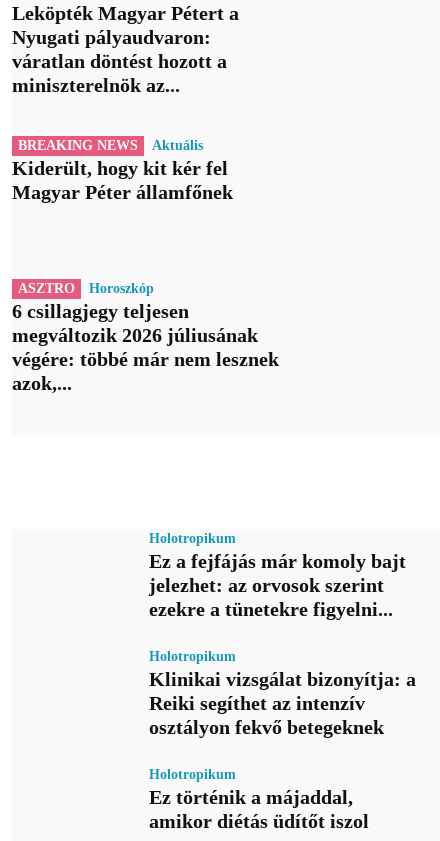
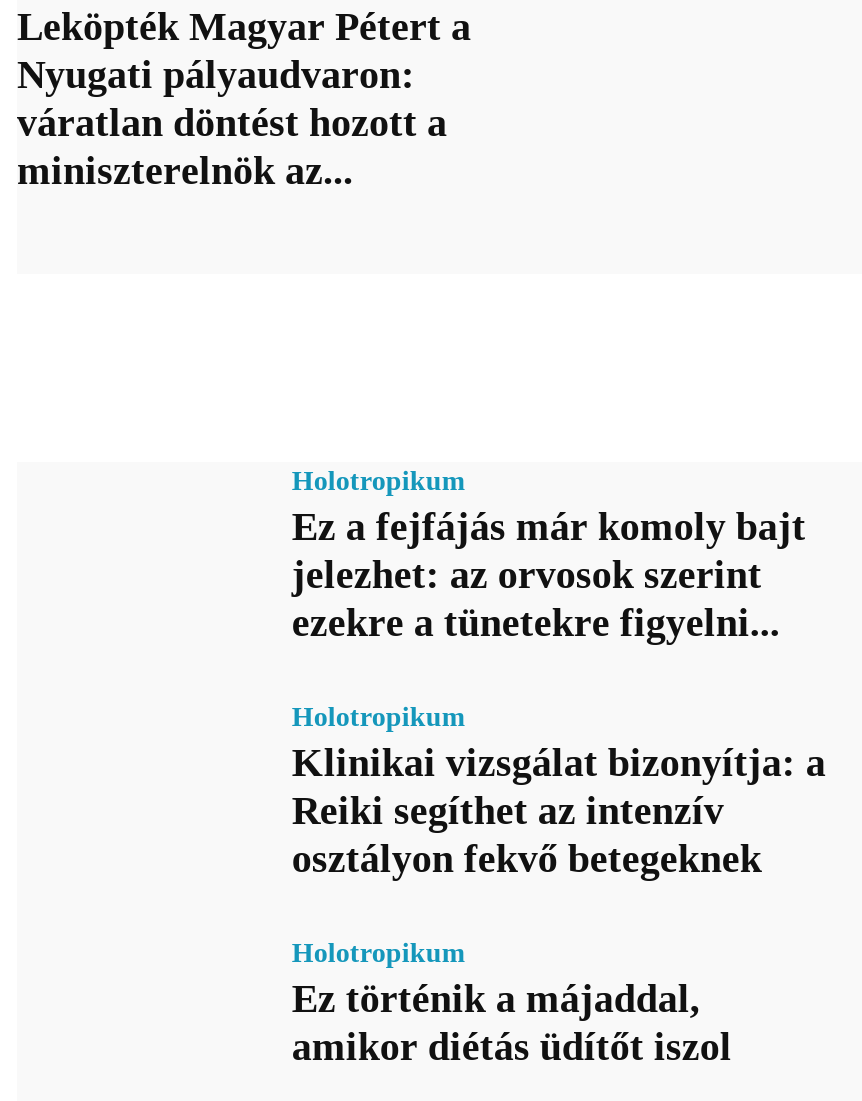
[12,138,233,203] BREAKING NEWS | Aktuális | Kiderült, hogy kit kér fel | Magyar Péter államfőnek -> none
[12,281,279,394] ASZTRO | Horoszkóp | 6 csillagjegy teljesen | megváltozik 2026 júliusának | végére: többé már nem lesznek | azok,... -> none

